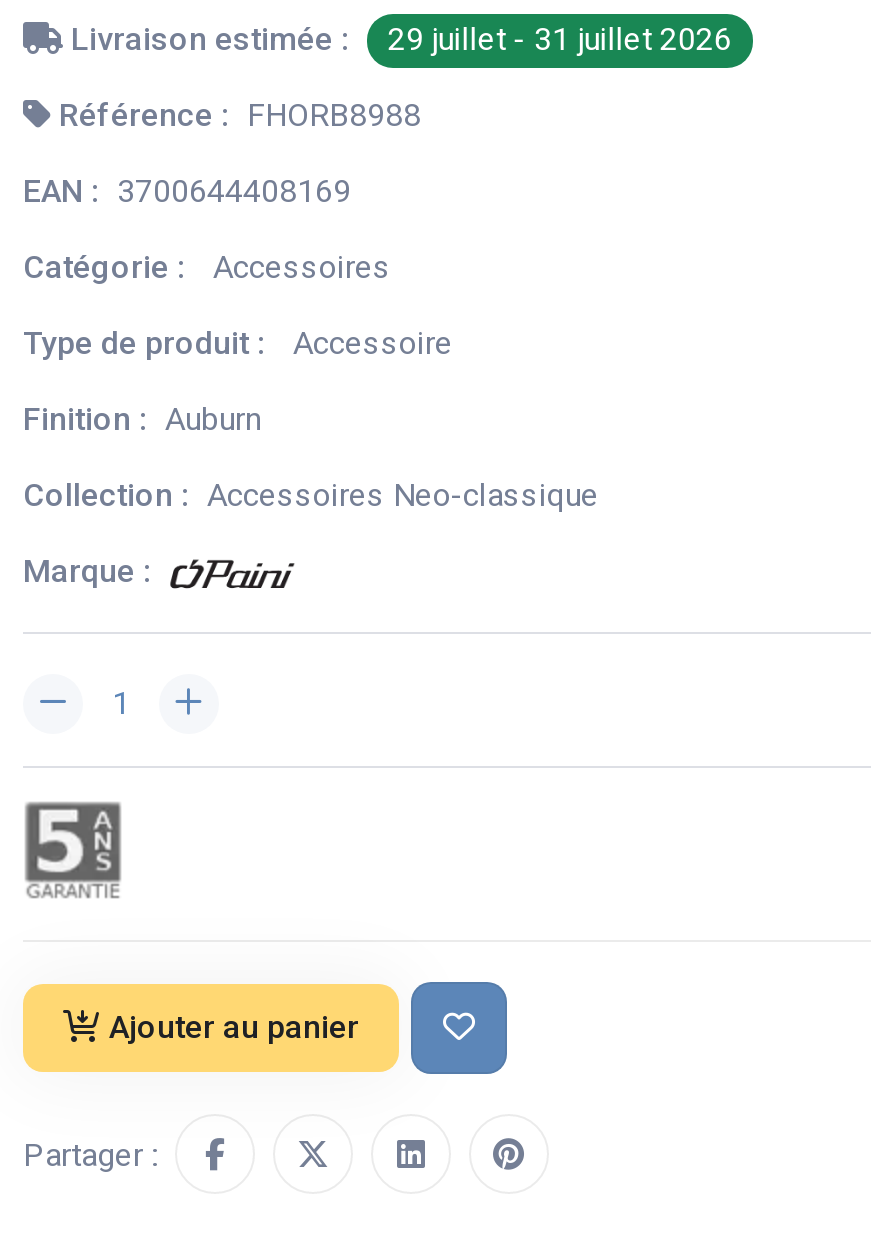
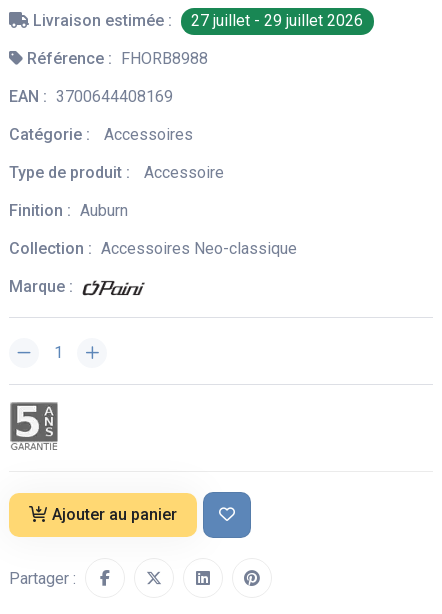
[388,21,732,59] 29 juillet - 31 juillet 2026 -> [191,11,363,30] 27 juillet - 29 juillet 2026

